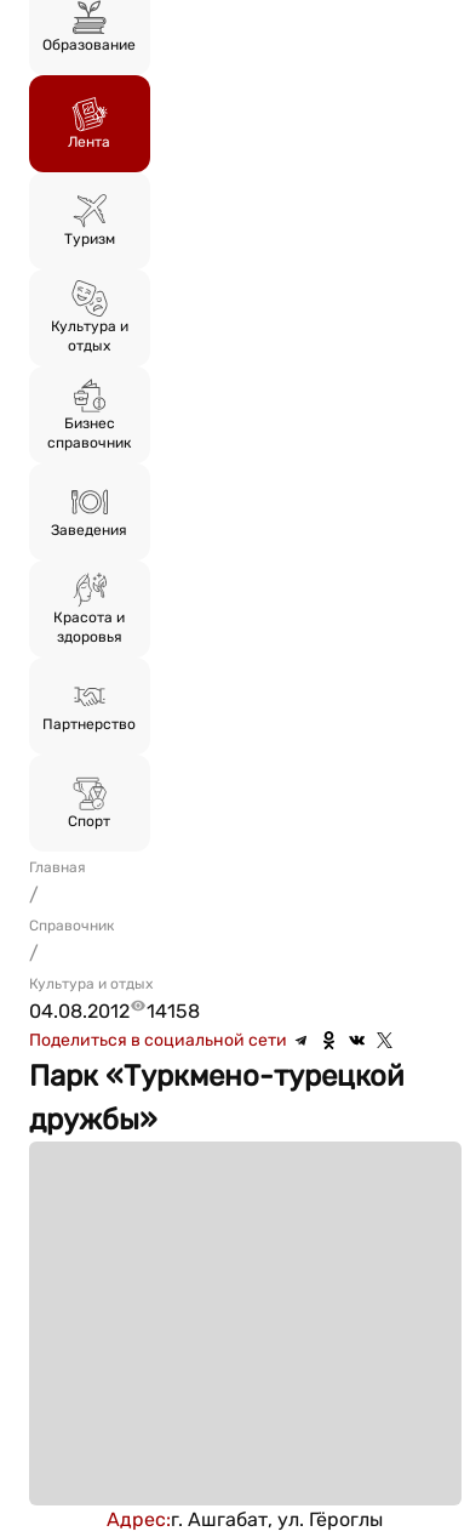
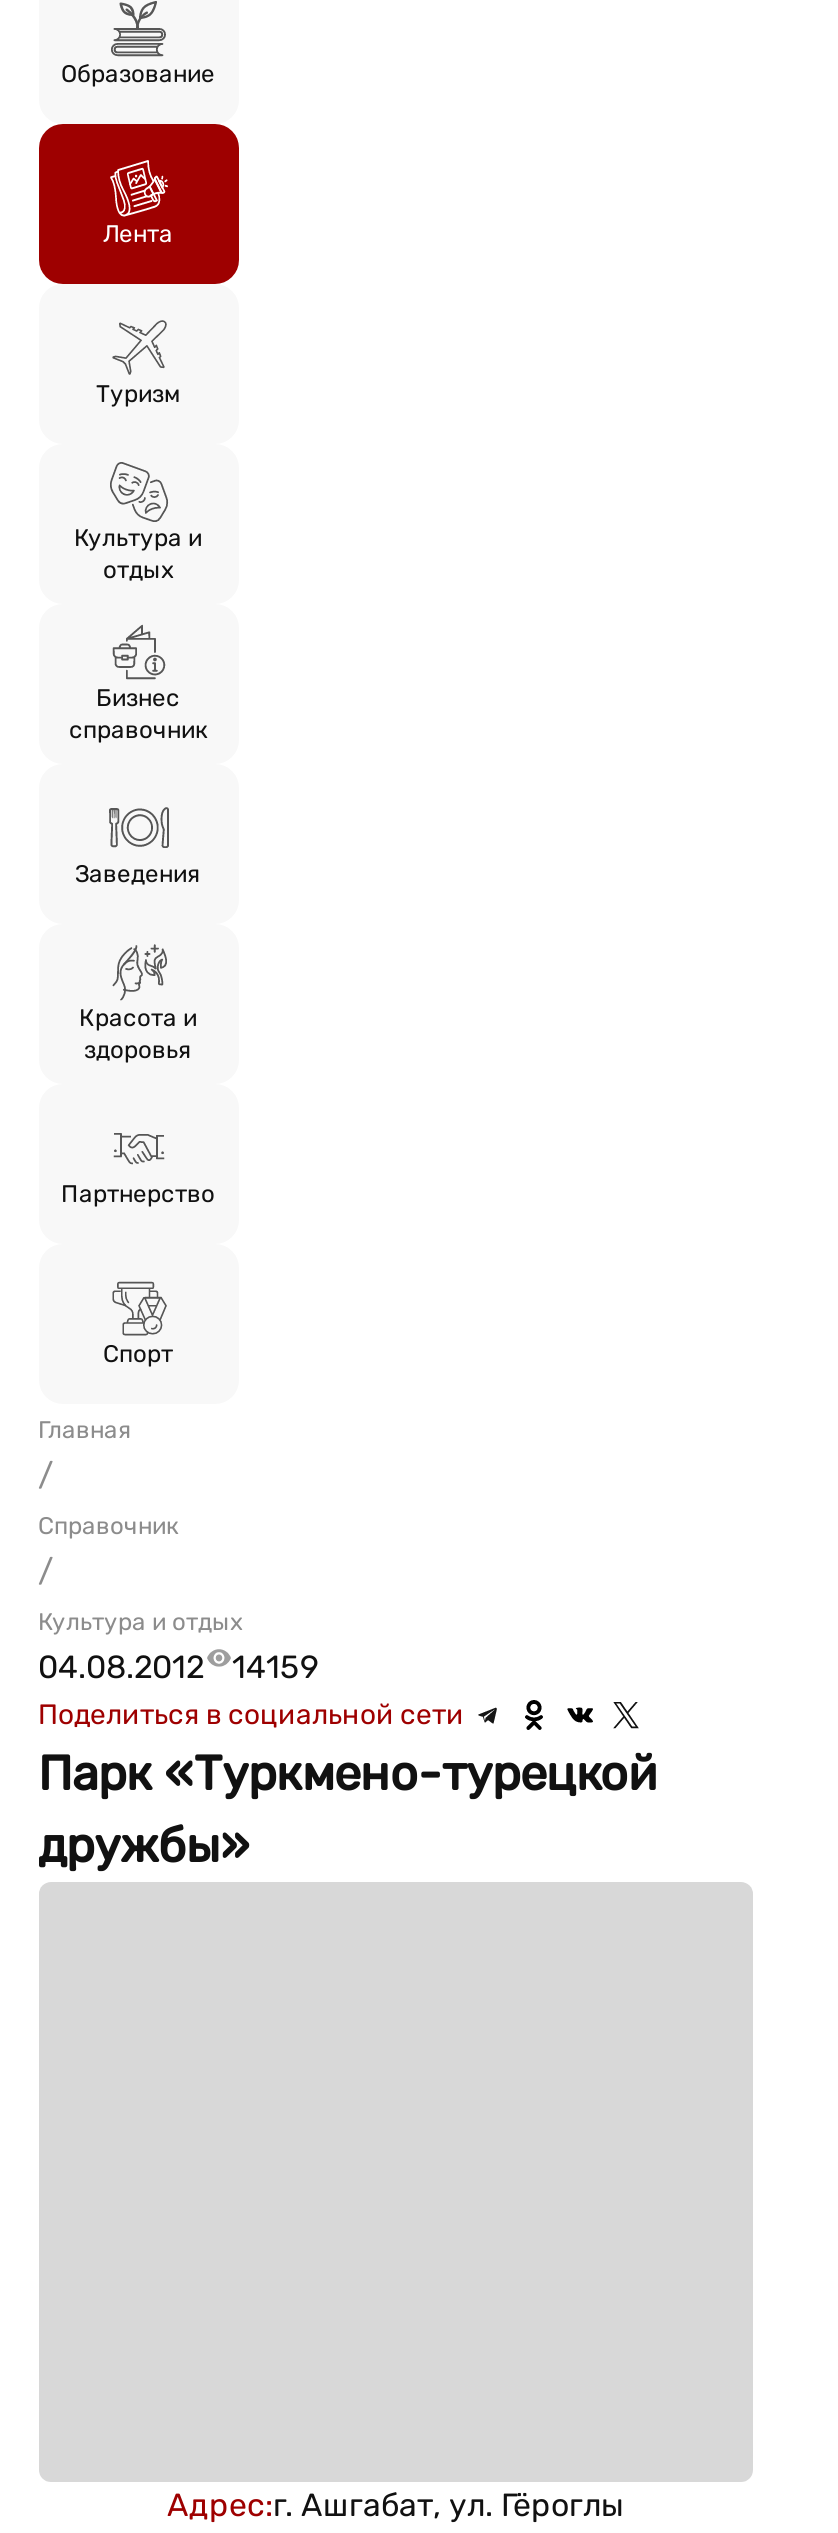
[28,1000,199,1023] 04.08.2012 14158 -> [38,1648,318,1686] 04.08.2012 14159

